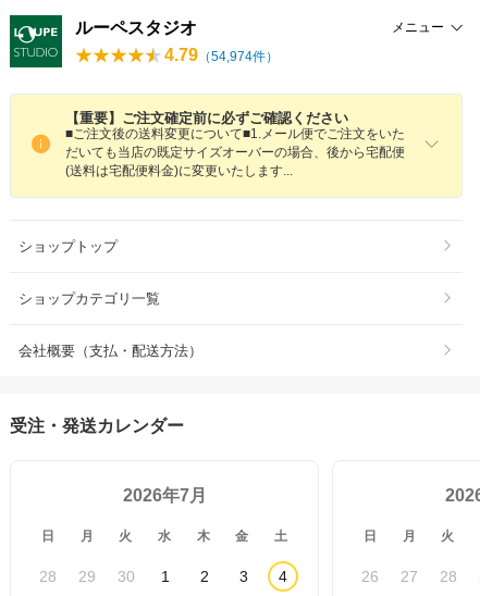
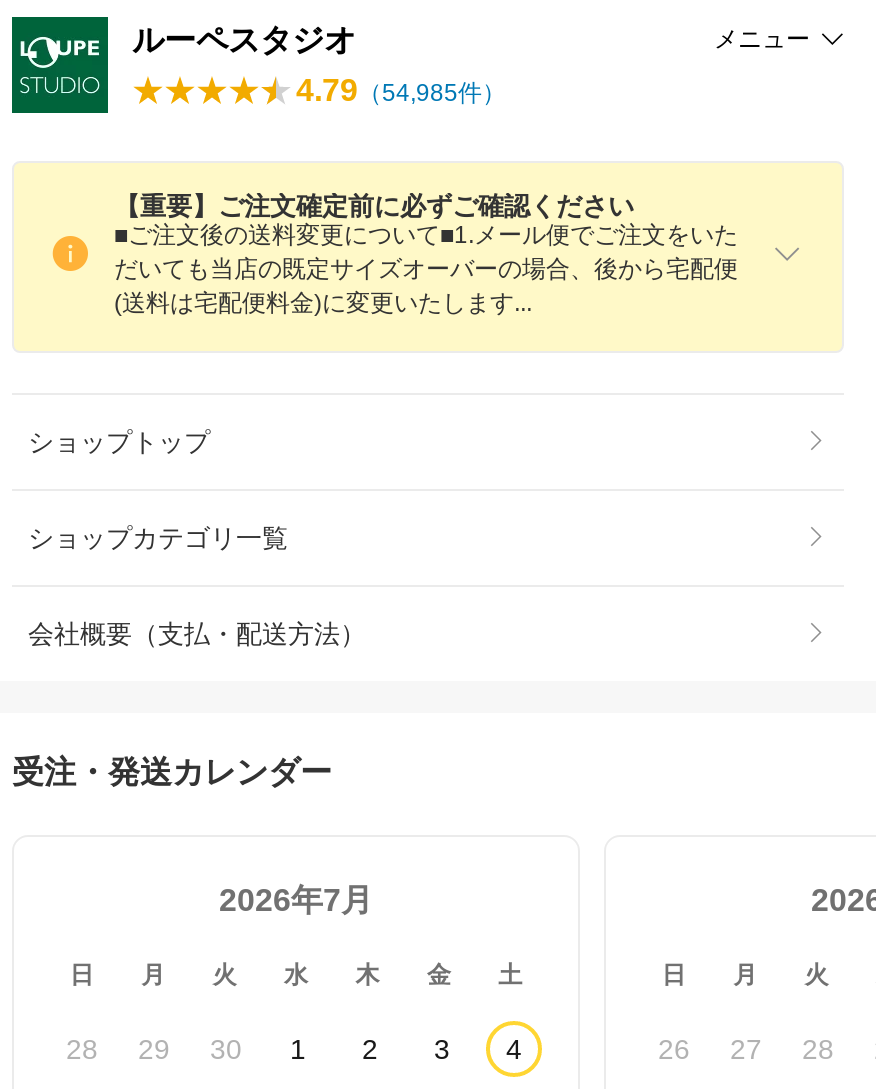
[164,46,279,64] 4.79（54,974件） -> [296,73,506,107] 4.79（54,985件）

